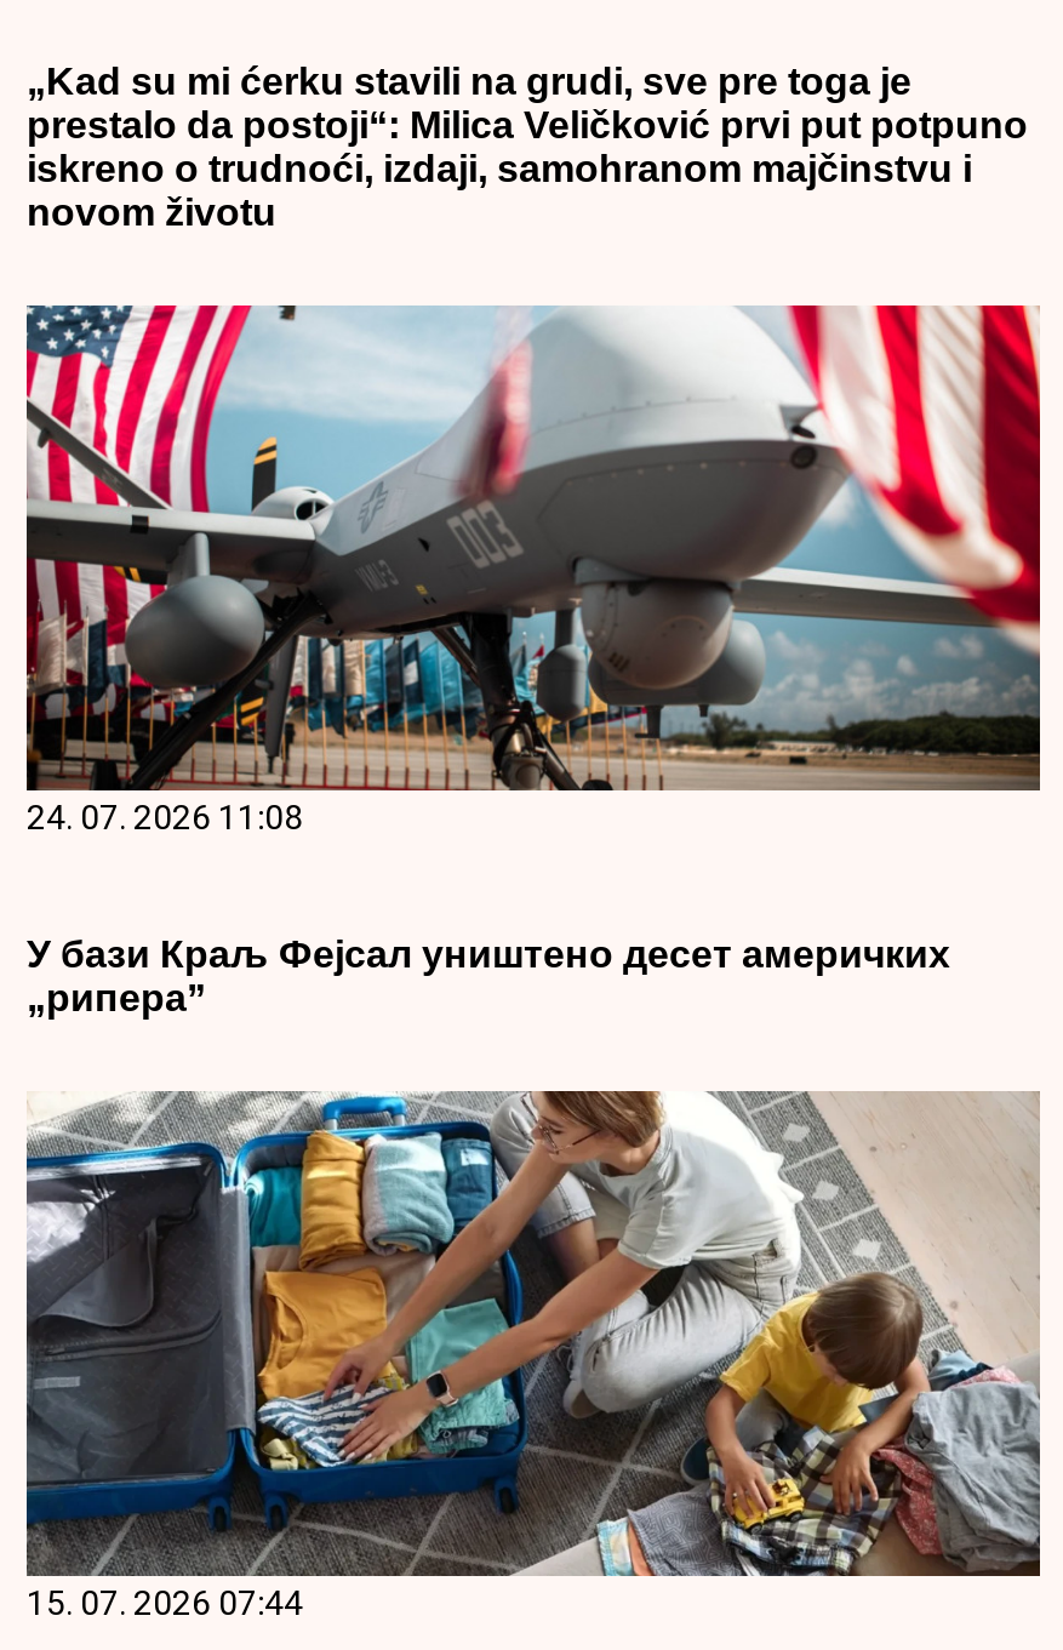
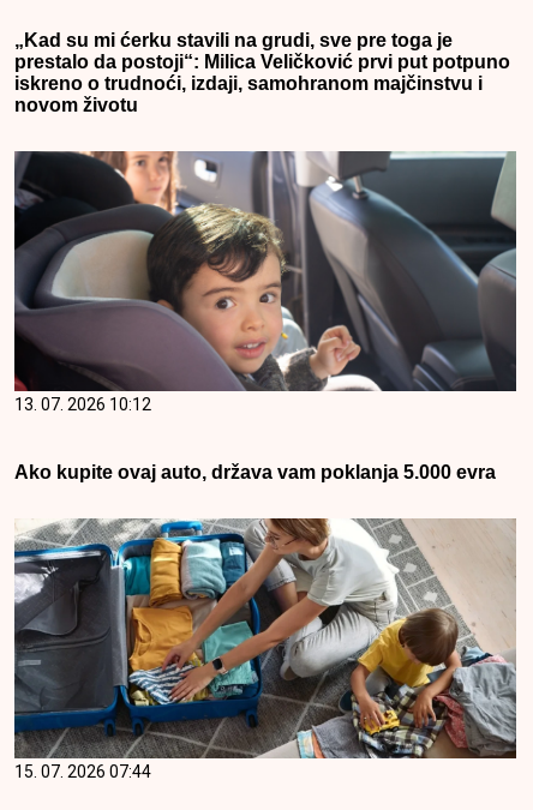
[24,303,1042,837] [image] | 24. 07. 2026 11:08 -> [13,150,517,414] [image] | 13. 07. 2026 10:12
[27,934,950,1018] У бази Краљ Фејсал уништено десет америчких | „рипера” -> [14,462,496,482] Ako kupite ovaj auto, država vam poklanja 5.000 evra

